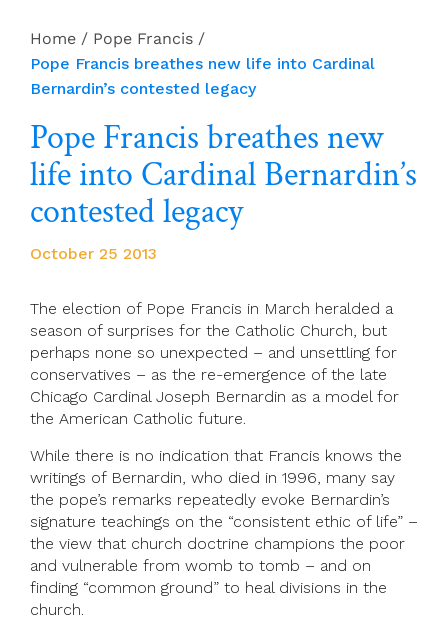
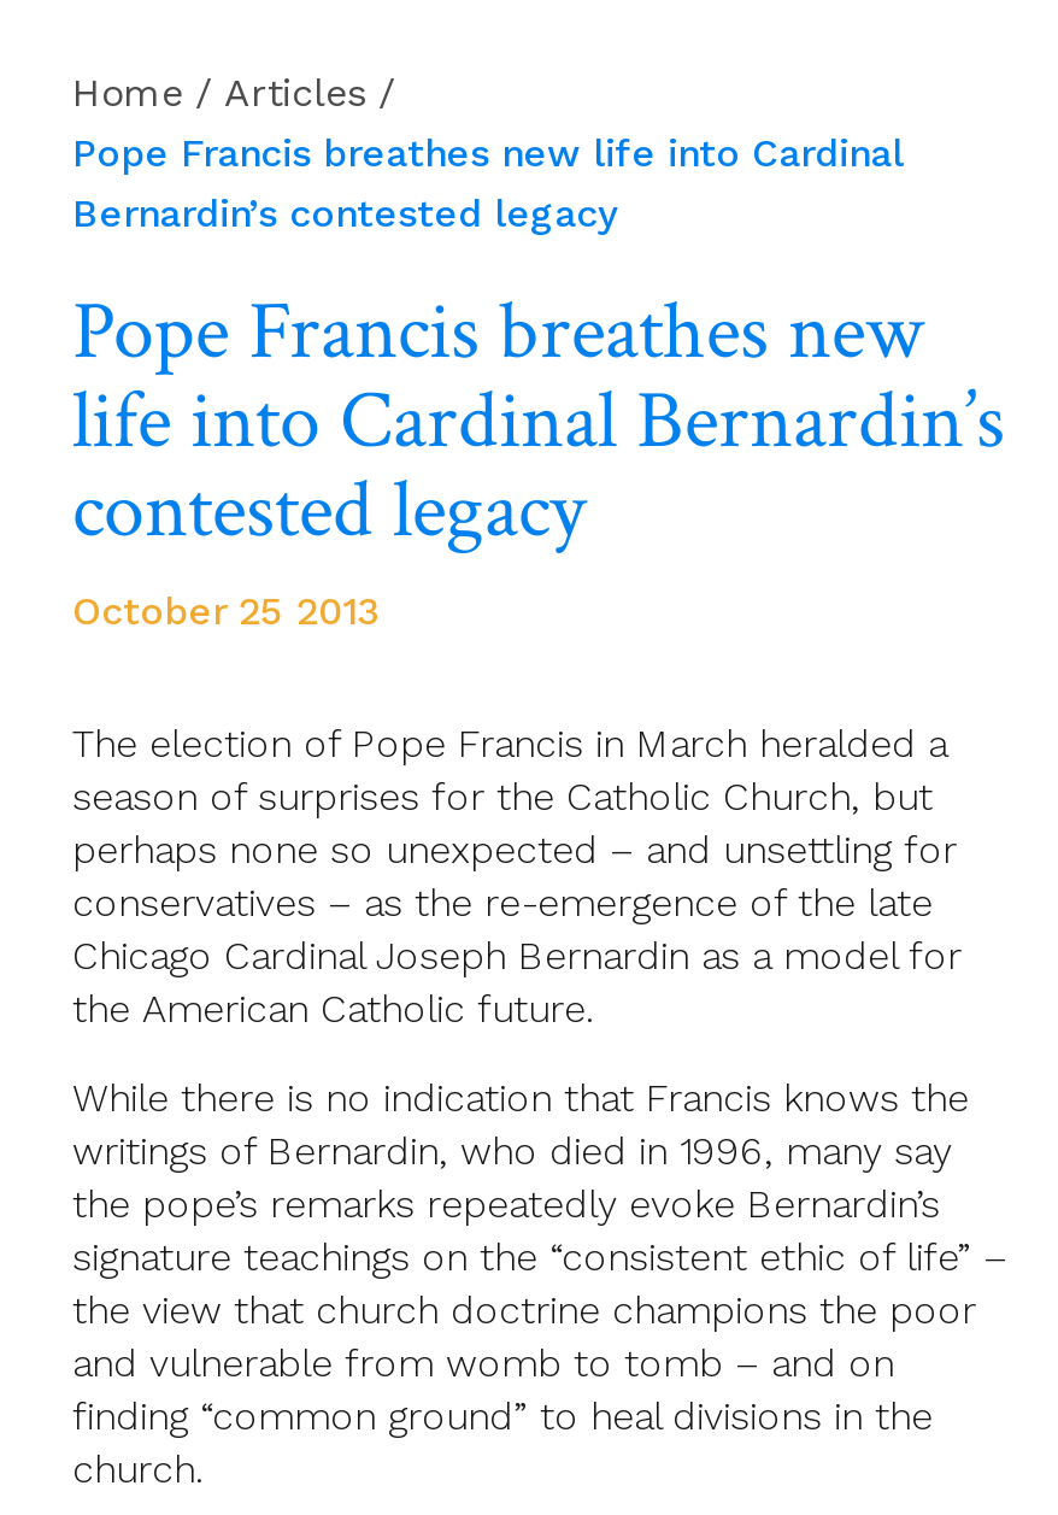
[30,29,205,48] Home / Pope Francis / -> [72,70,395,116] Home / Articles /

